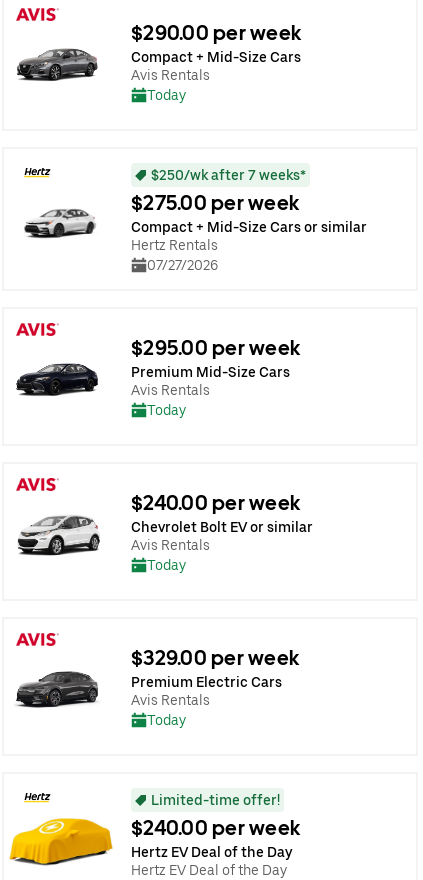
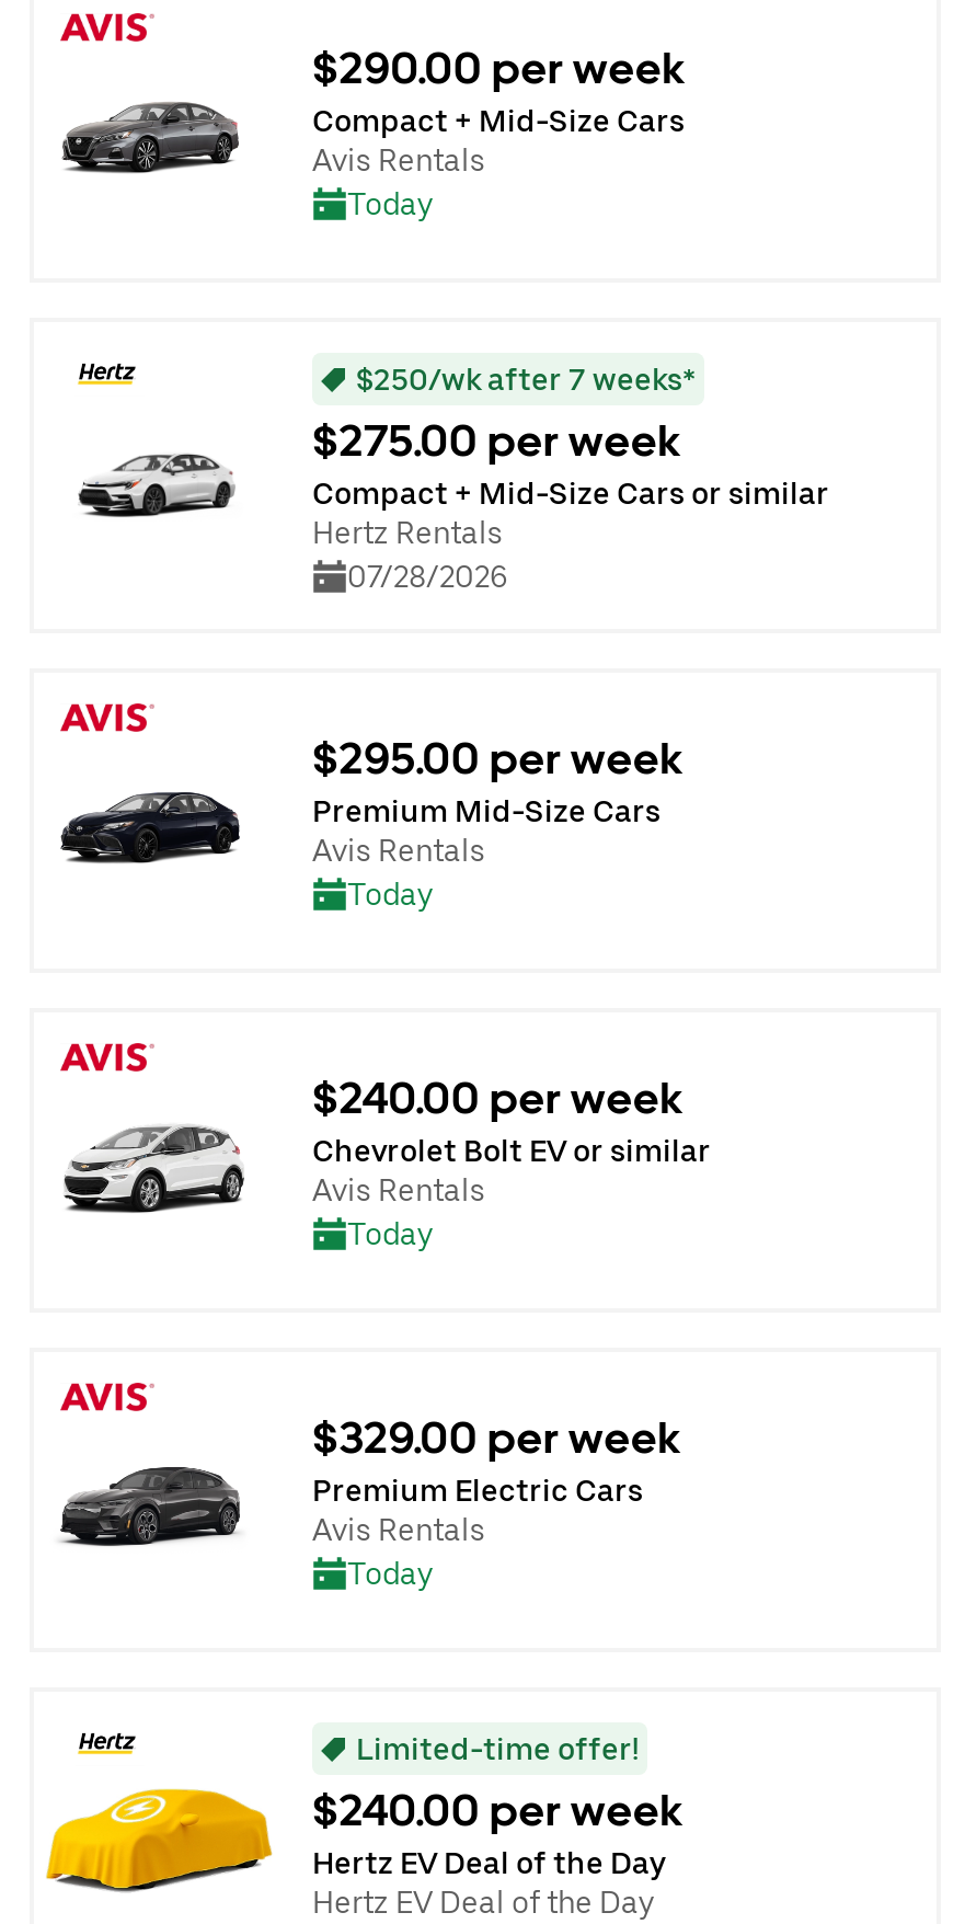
[147,257,218,273] 07/27/2026 -> [347,559,507,594] 07/28/2026

